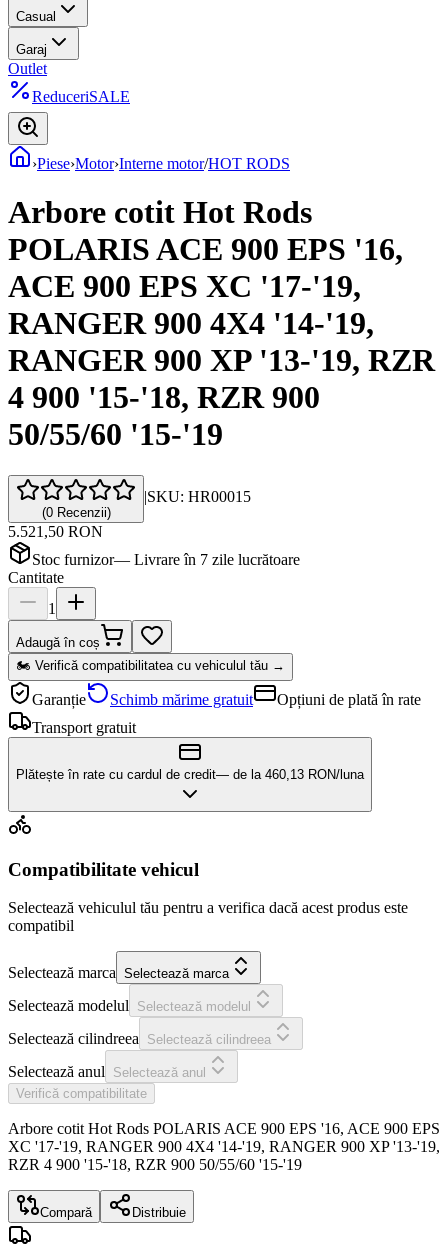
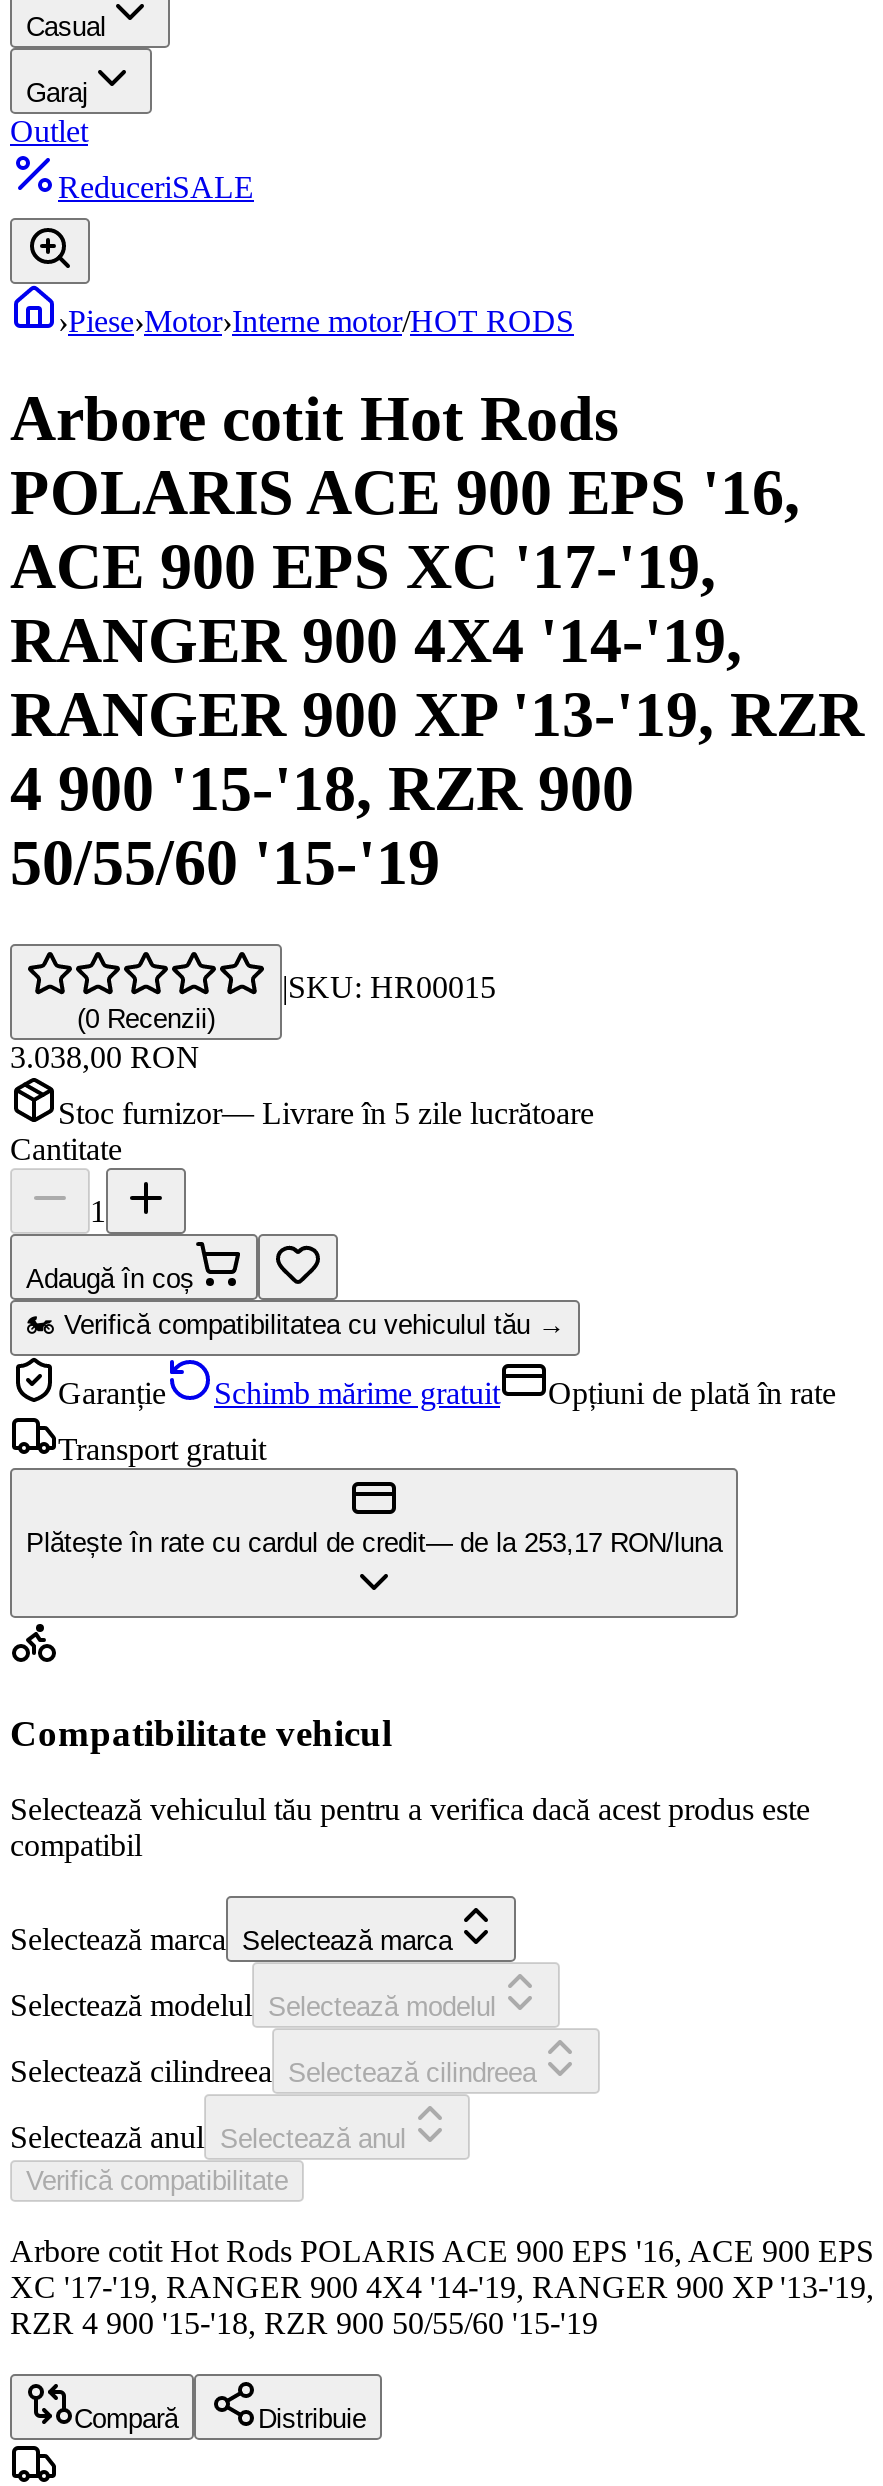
[8,523,103,540] 5.521,50 RON -> [10,1040,200,1074] 3.038,00 RON
[32,551,300,568] Stoc furnizor— Livrare în 7 zile lucrătoare -> [58,1096,594,1130] Stoc furnizor— Livrare în 5 zile lucrătoare
[16,767,364,782] Plătește în rate cu cardul de credit— de la 460,13 RON/luna -> [26,1528,722,1558] Plătește în rate cu cardul de credit— de la 253,17 RON/luna

